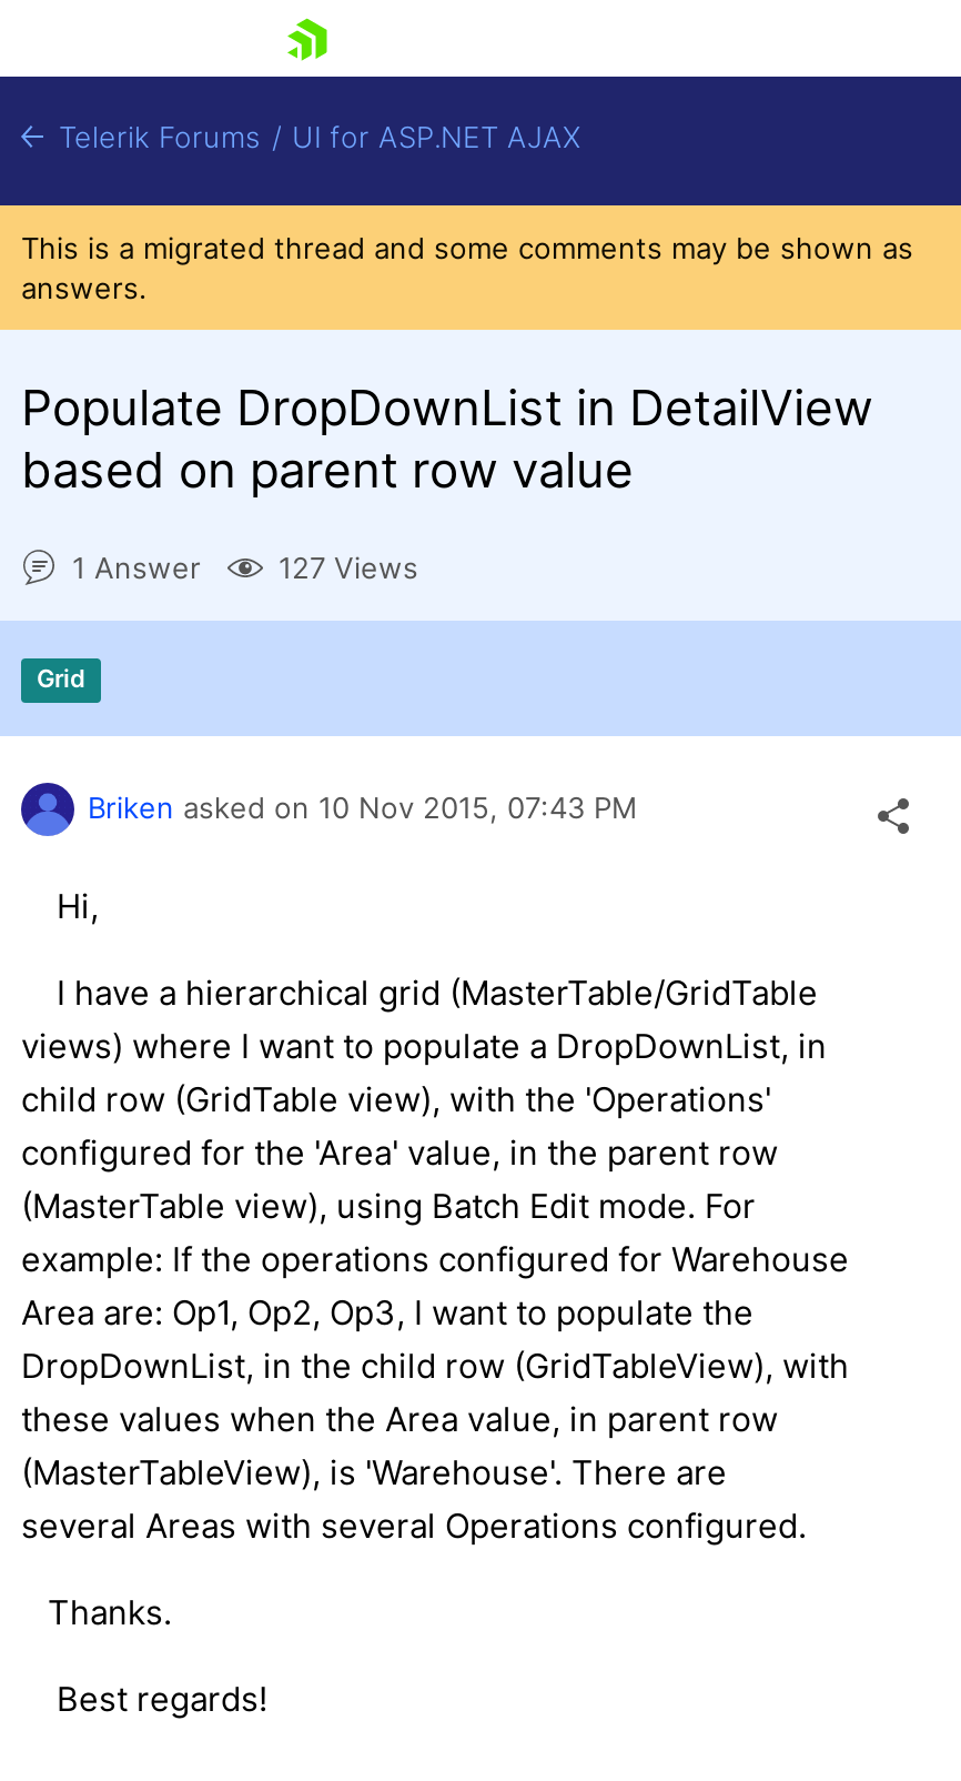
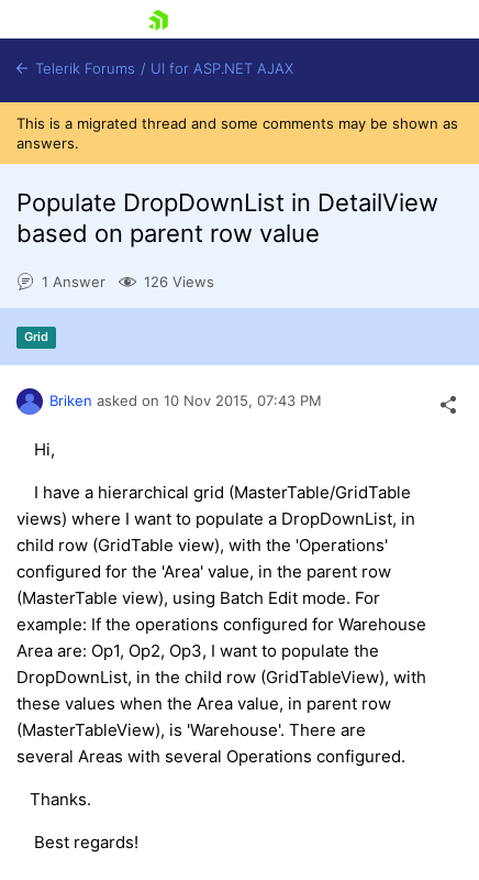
[279,551,418,586] 127 Views -> [144,273,214,291] 126 Views

